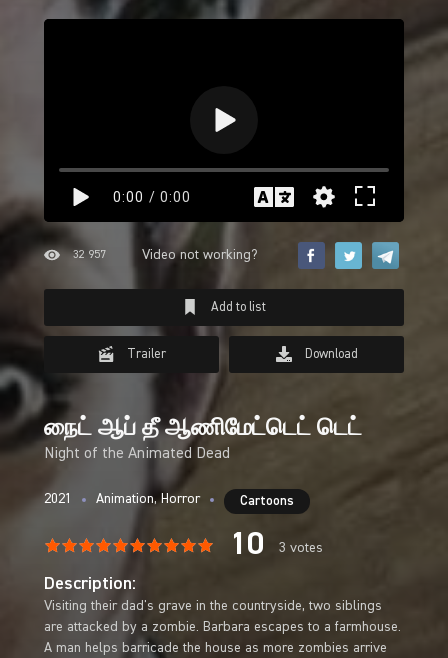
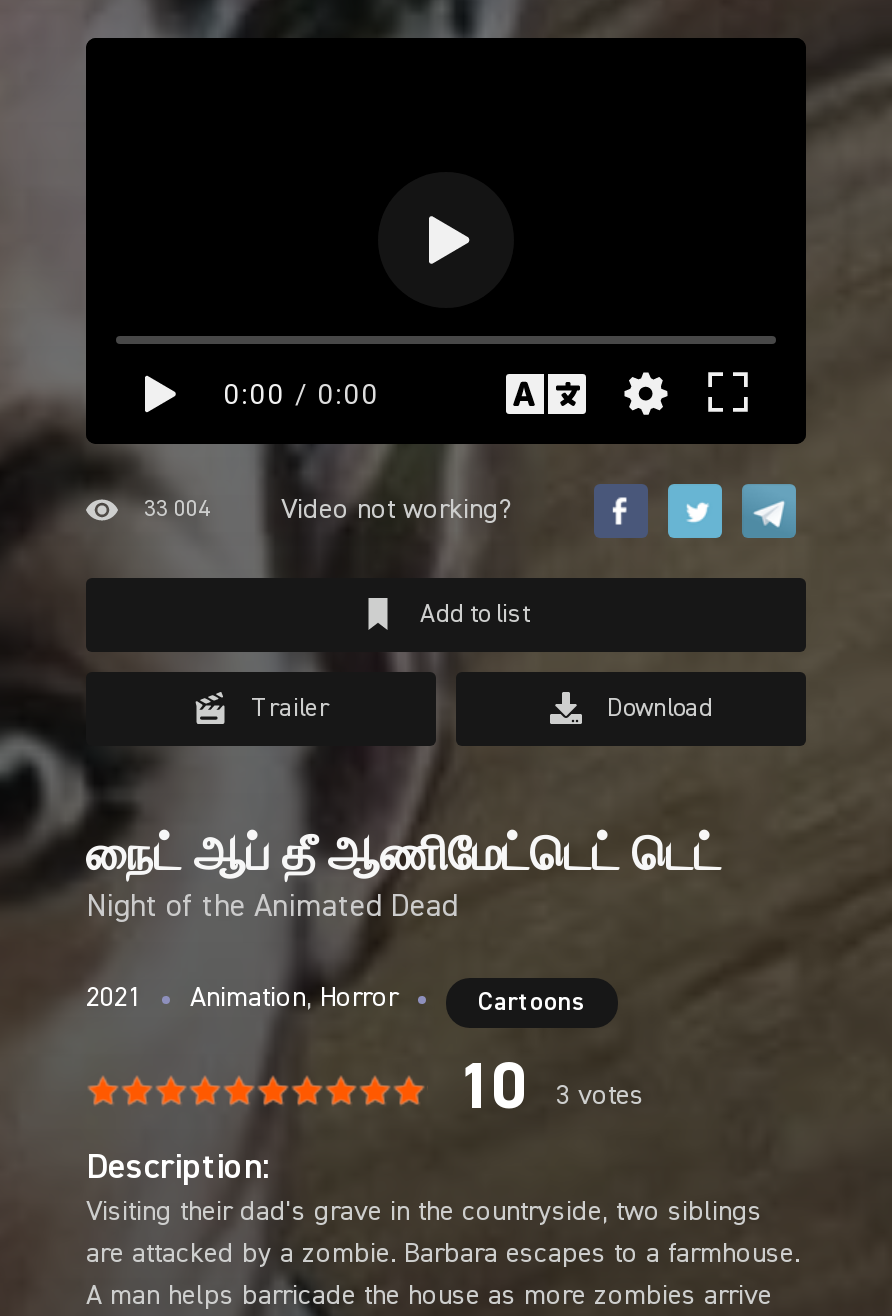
[70,249,106,261] 32 957 -> [138,498,210,522] 33 004

